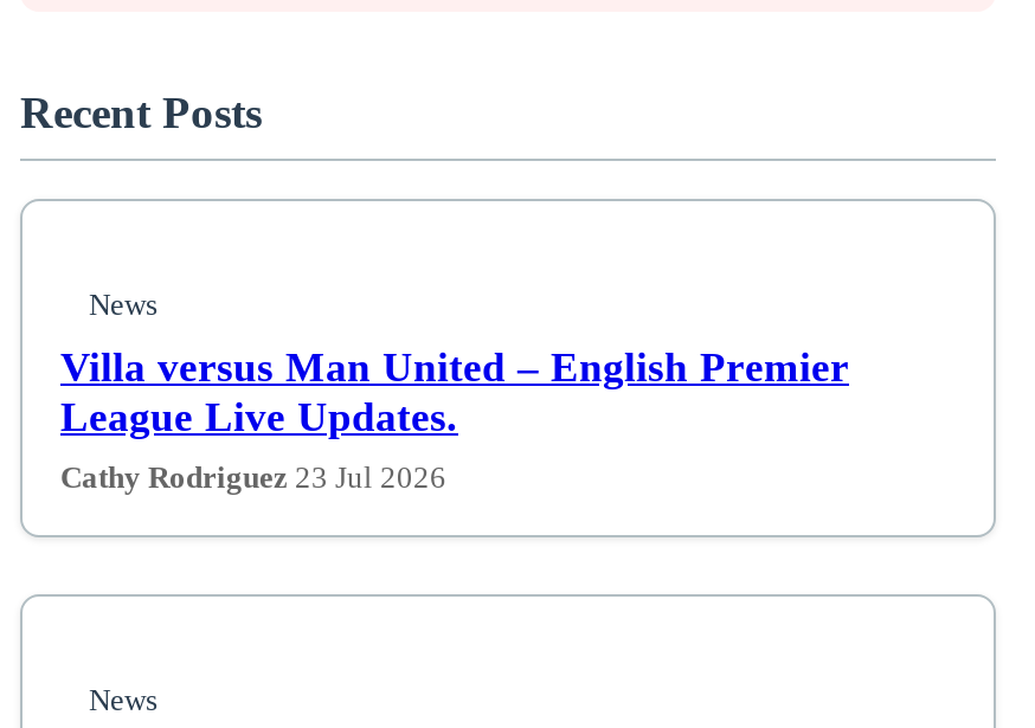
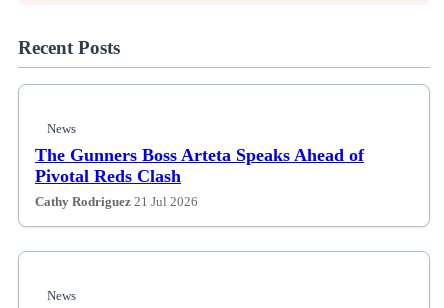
[60,344,849,495] Villa versus Man United – English Premier | League Live Updates. | Cathy Rodriguez 23 Jul 2026 -> [35,145,364,209] The Gunners Boss Arteta Speaks Ahead of | Pivotal Reds Clash | Cathy Rodriguez 21 Jul 2026

